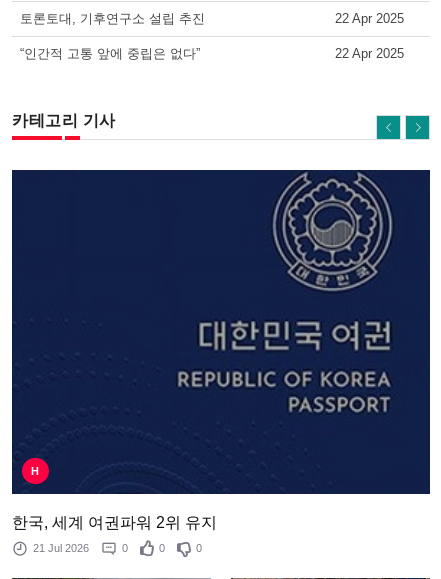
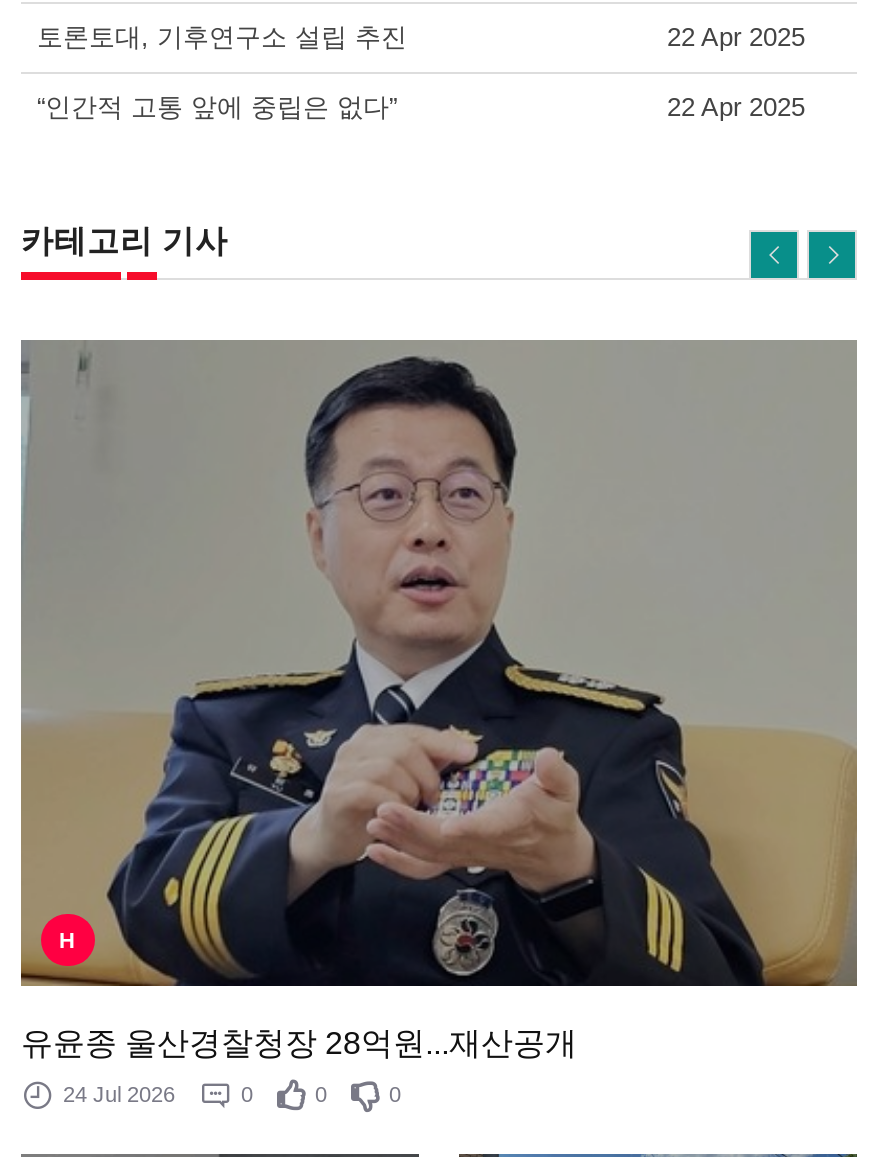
[11,169,431,531] [image] | 한국, 세계 여권파워 2위 유지 -> [19,338,859,1061] [image] | 유윤종 울산경찰청장 28억원...재산공개
[30,542,202,554] 21 Jul 2026 0 0 0 -> [57,1083,401,1107] 24 Jul 2026 0 0 0

